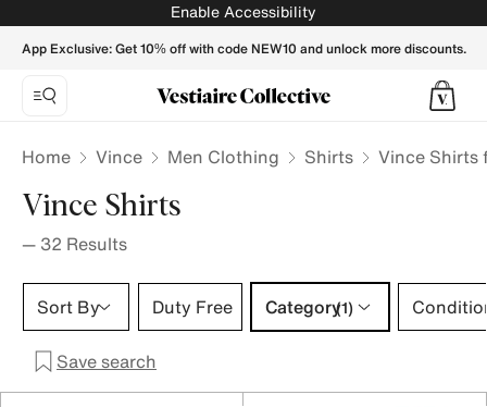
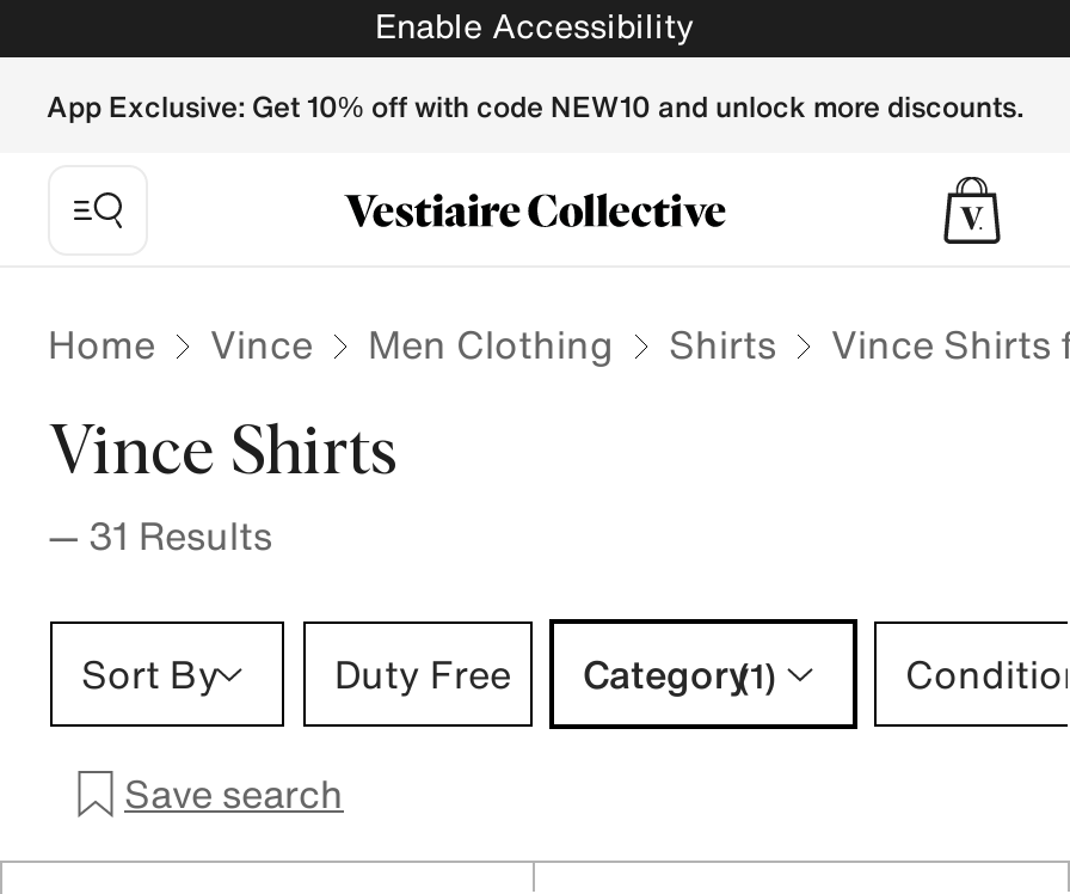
[22,231,127,257] — 32 Results -> [48,507,272,564] — 31 Results

